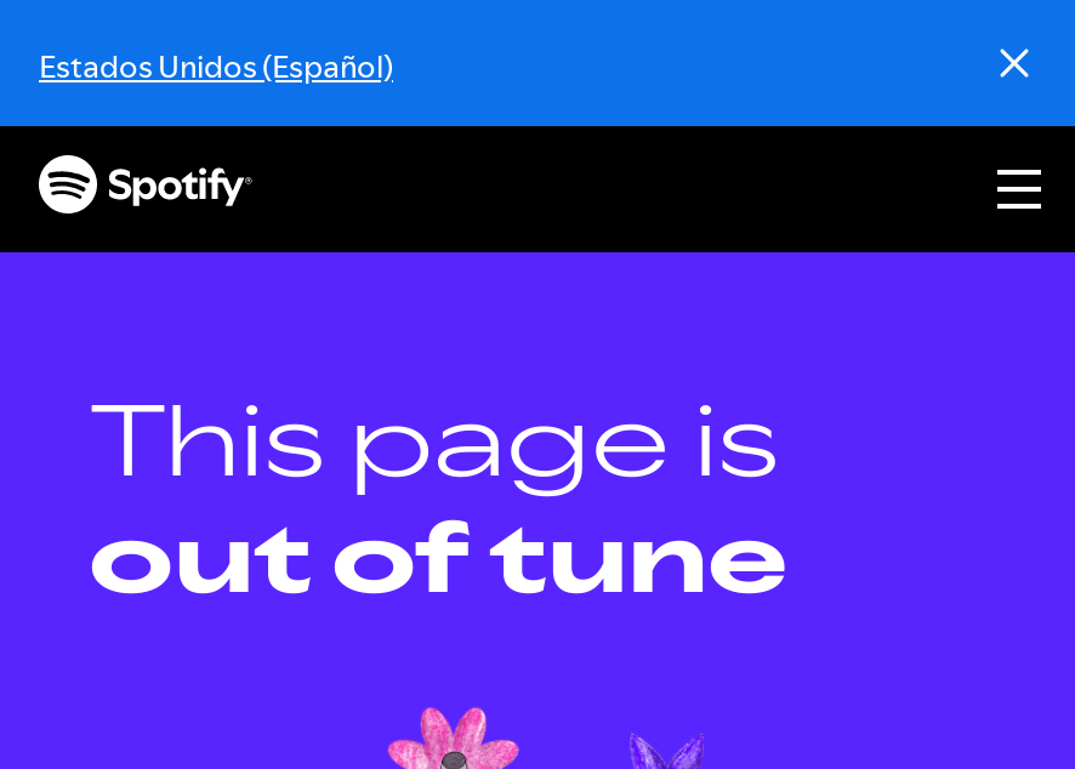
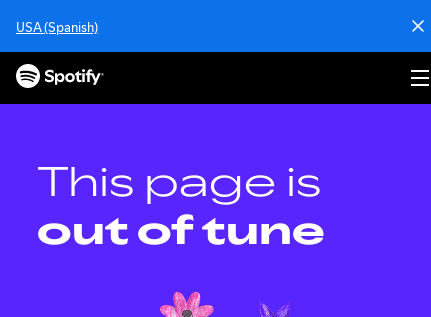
[39,44,393,87] Estados Unidos (Español) -> [16,18,98,36] USA (Spanish)

